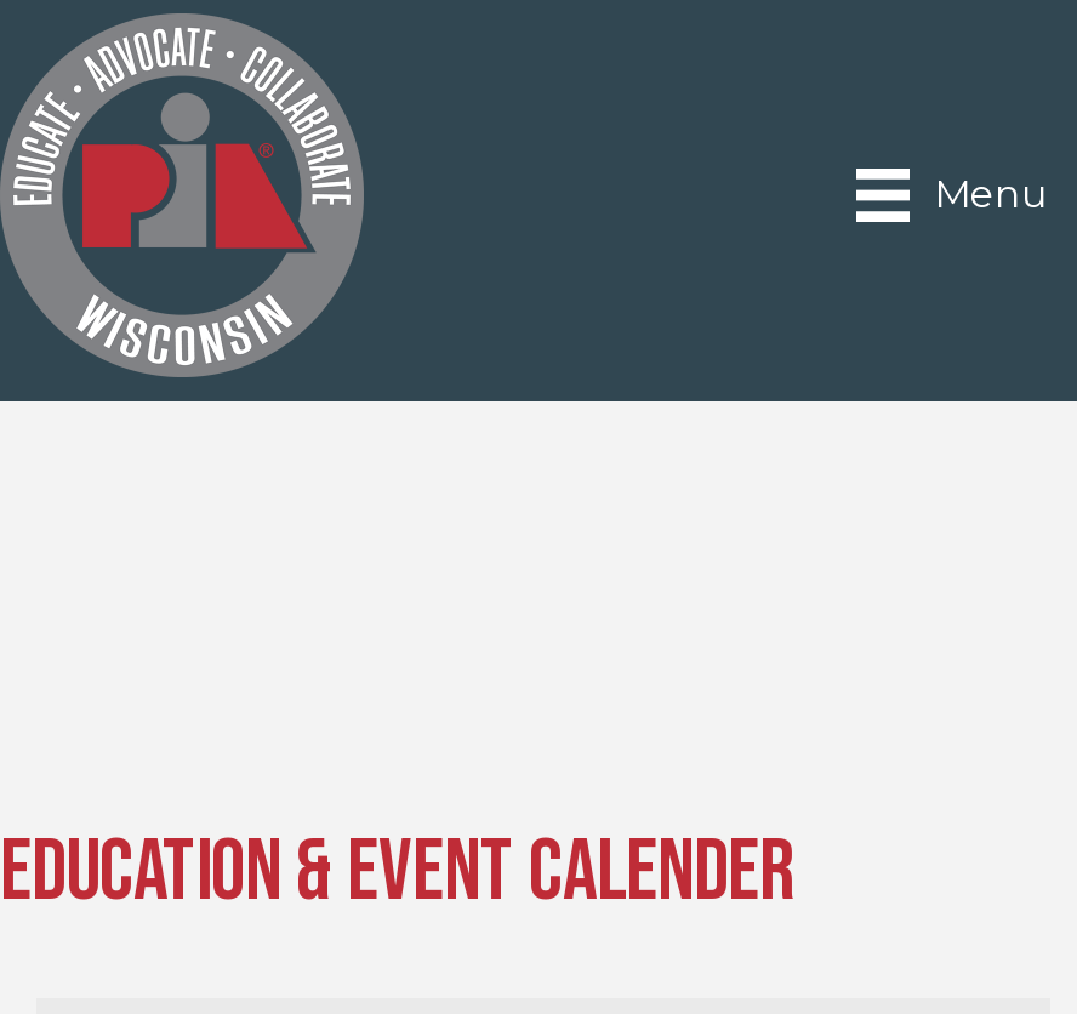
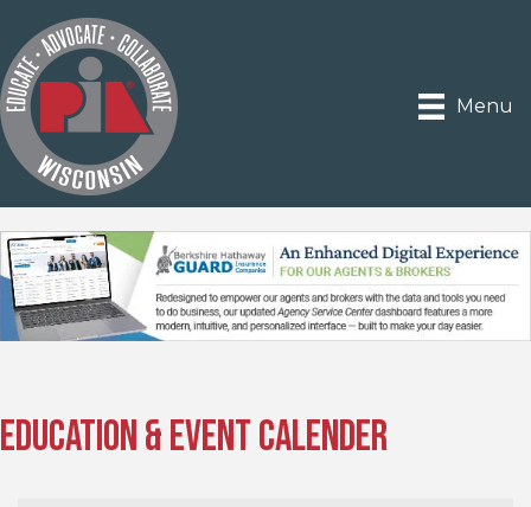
none -> [4,230,519,342] [image]

